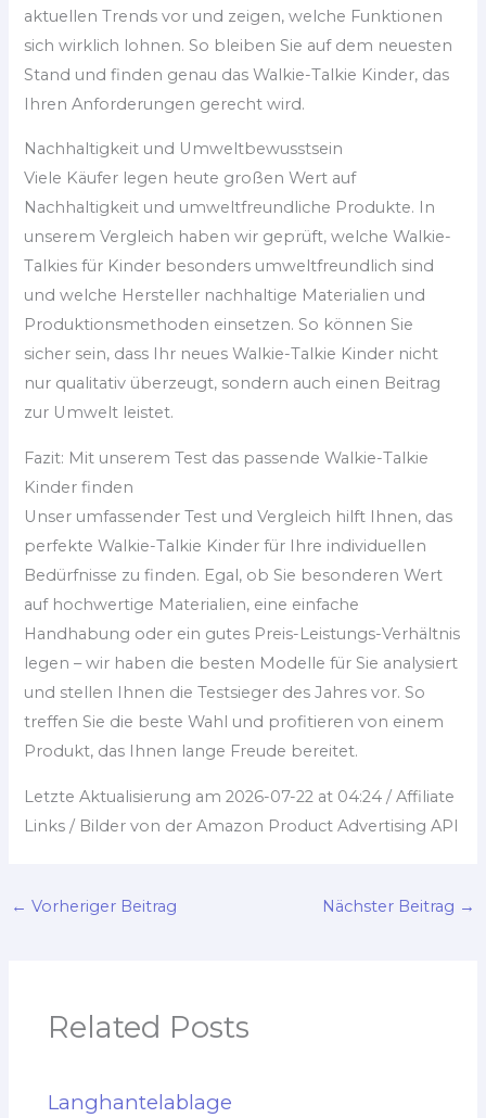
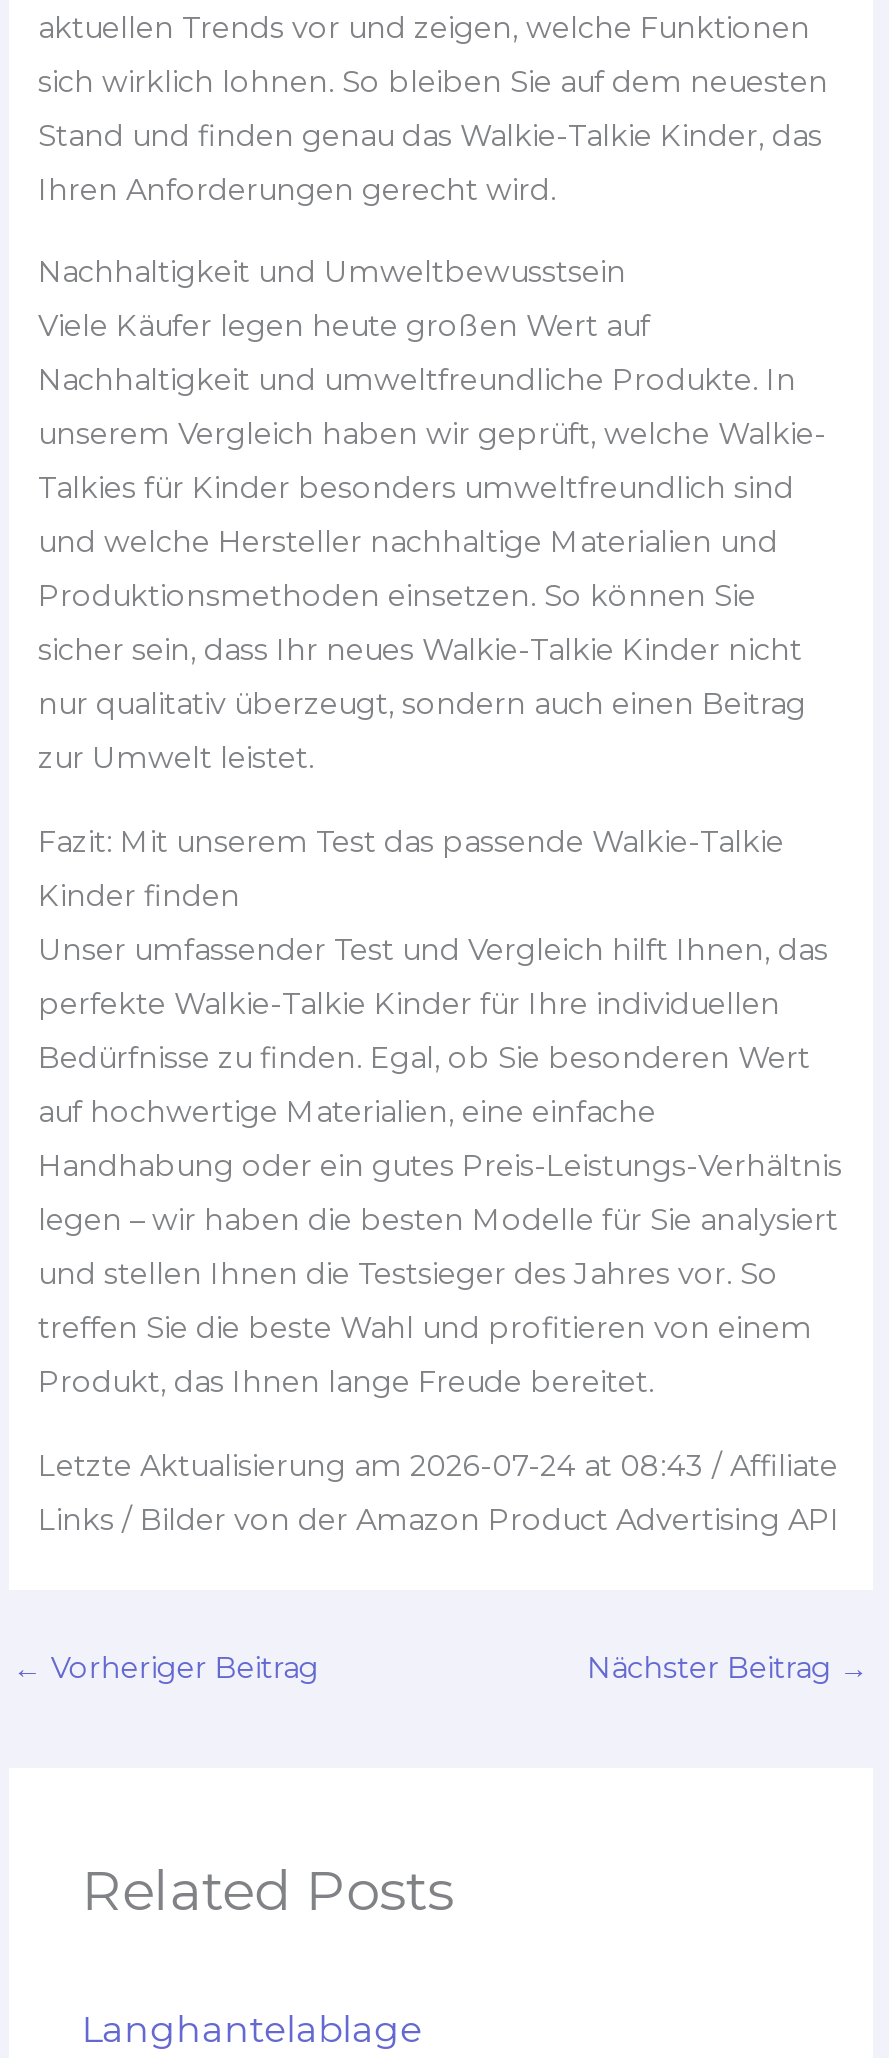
[24,786,455,806] Letzte Aktualisierung am 2026-07-22 at 04:24 / Affiliate -> [38,1447,838,1483] Letzte Aktualisierung am 2026-07-24 at 08:43 / Affiliate

